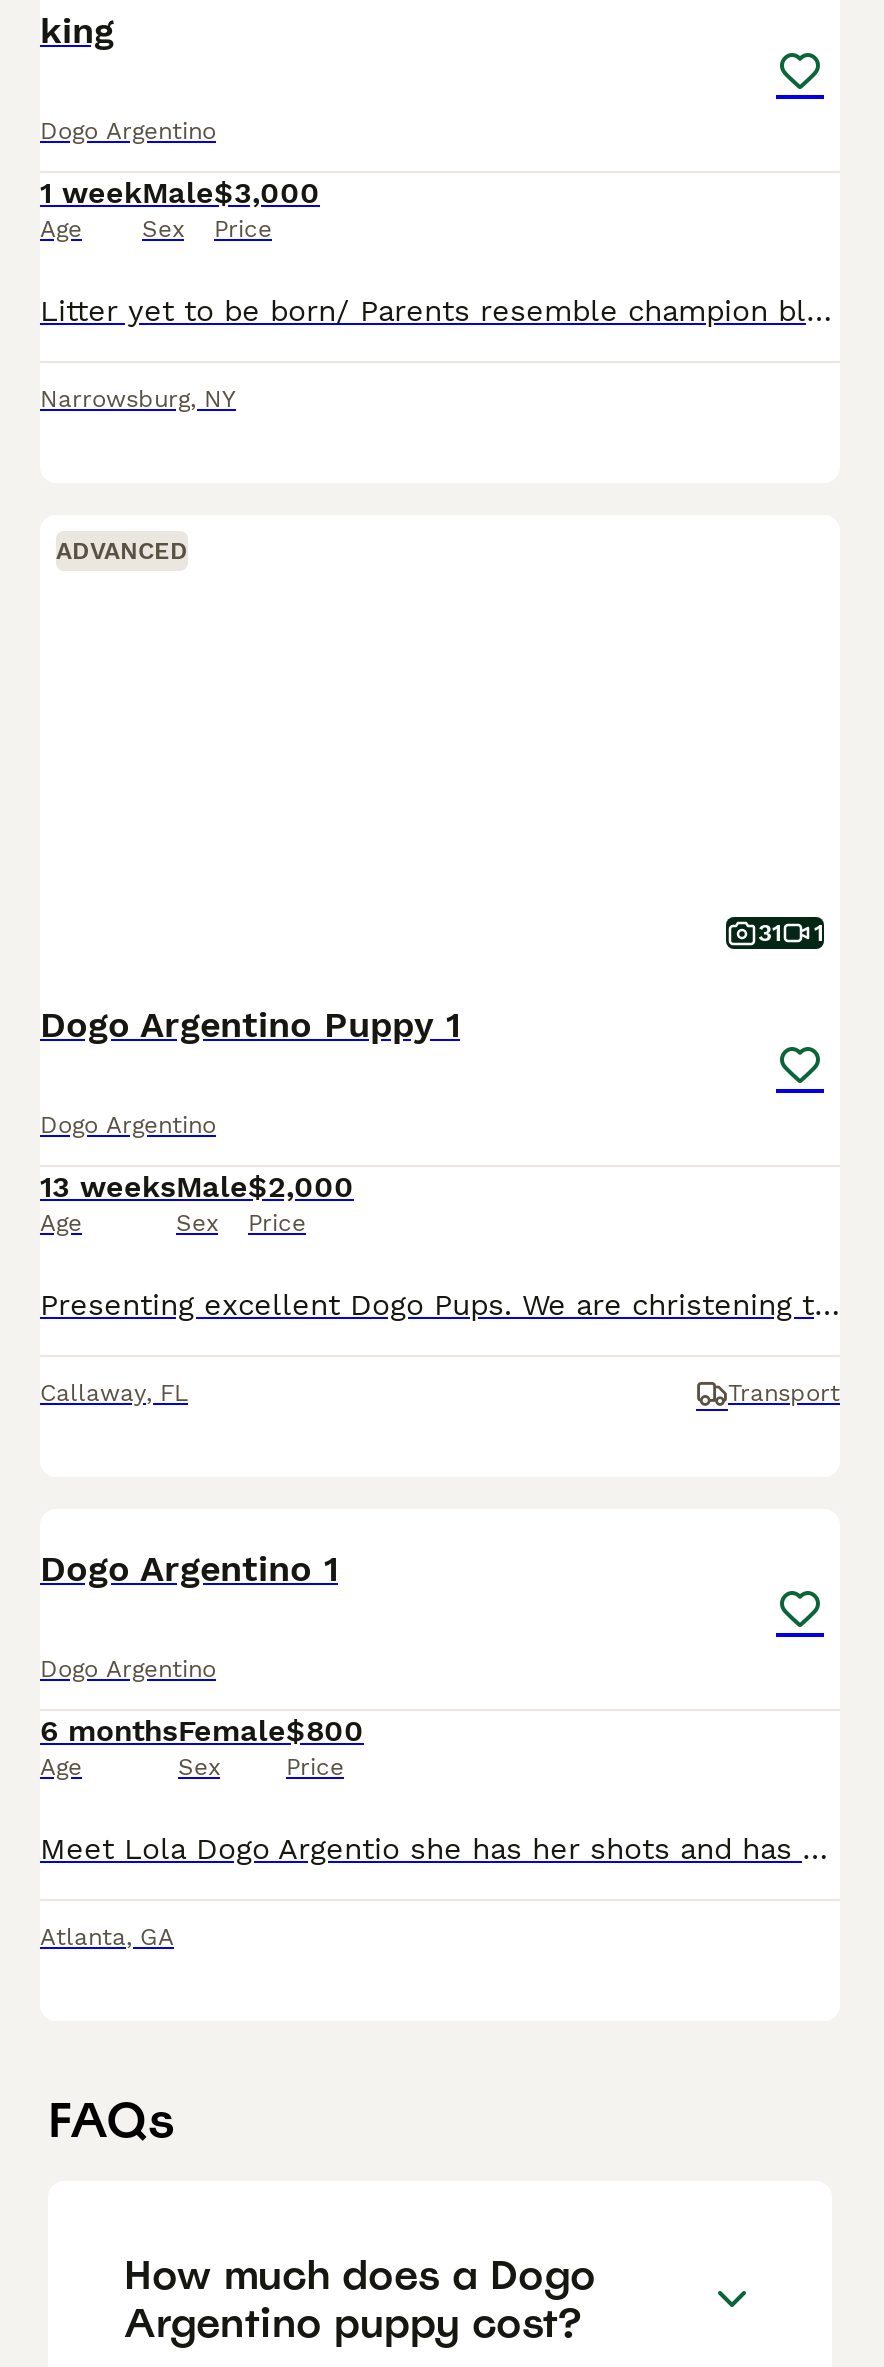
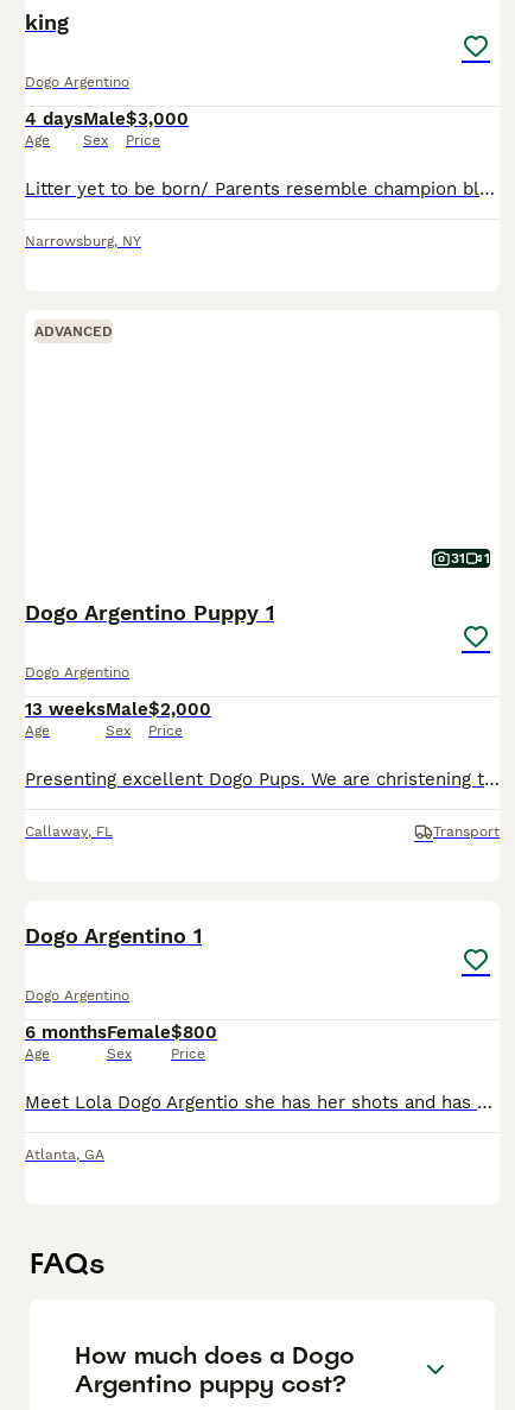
[40,175,320,211] 1 week Male $3,000 -> [25,108,189,129] 4 days Male $3,000

